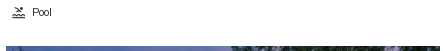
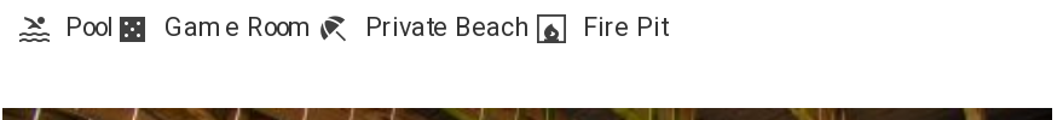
none -> [164,12,668,43] Game Room | Private Beach | Fire Pit

